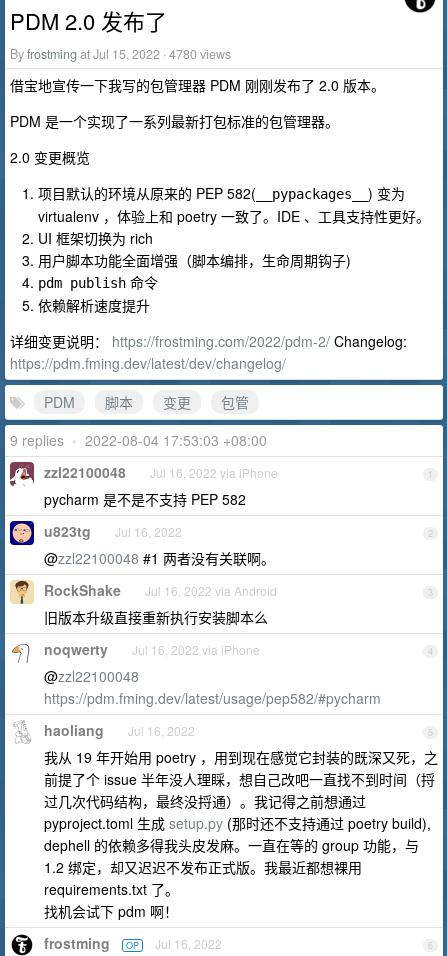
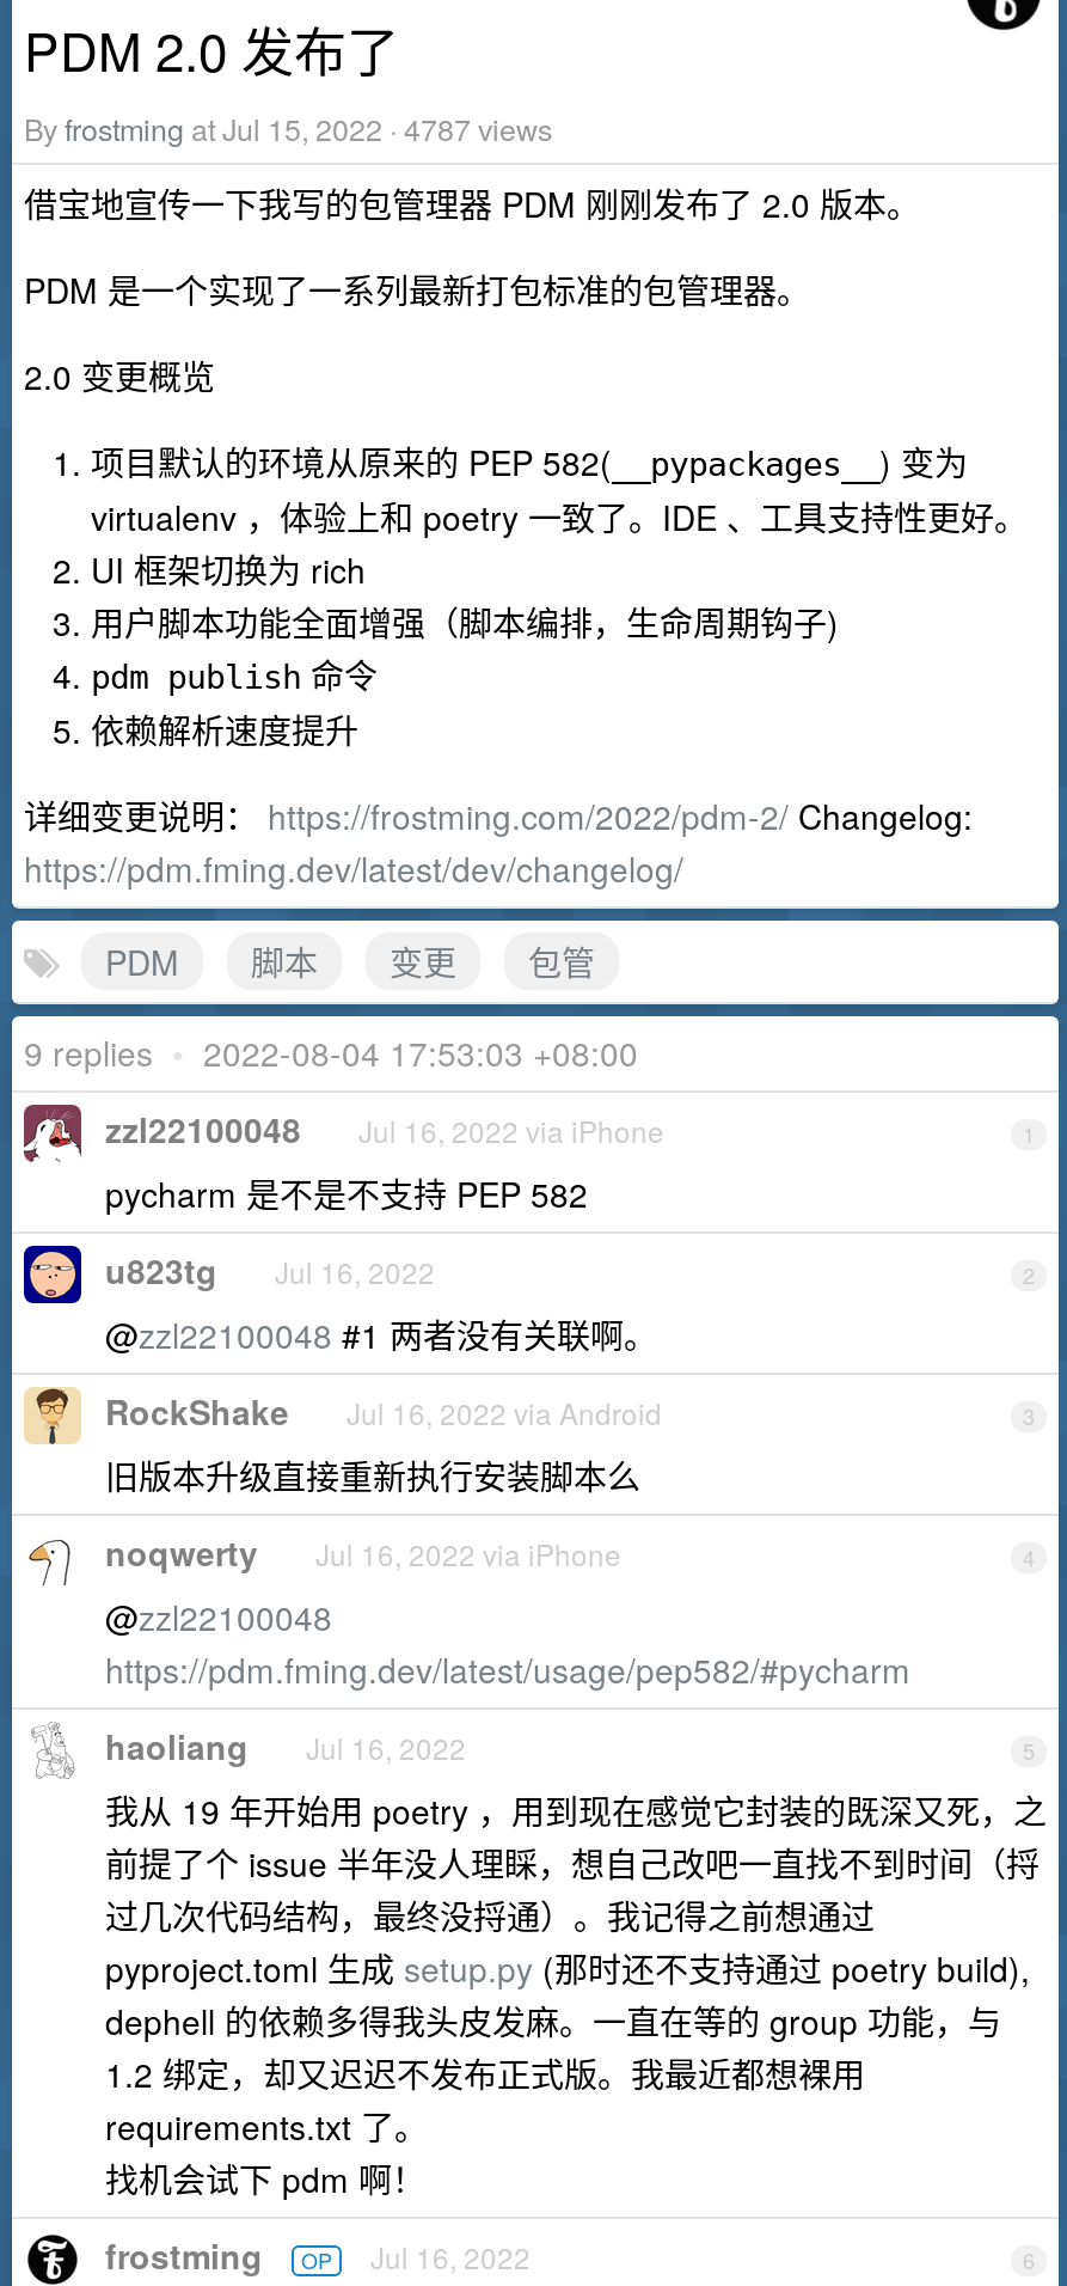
[10,45,231,63] Byfrostming at Jul 15, 2022 · 4780 views -> [24,108,552,151] Byfrostming at Jul 15, 2022 · 4787 views

